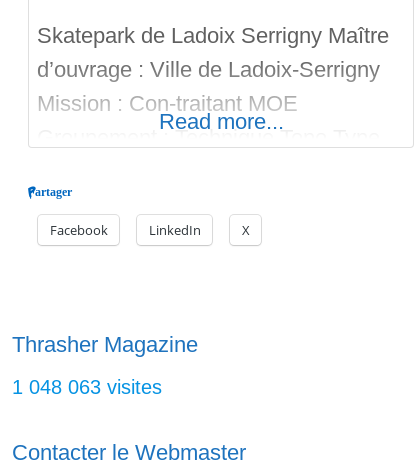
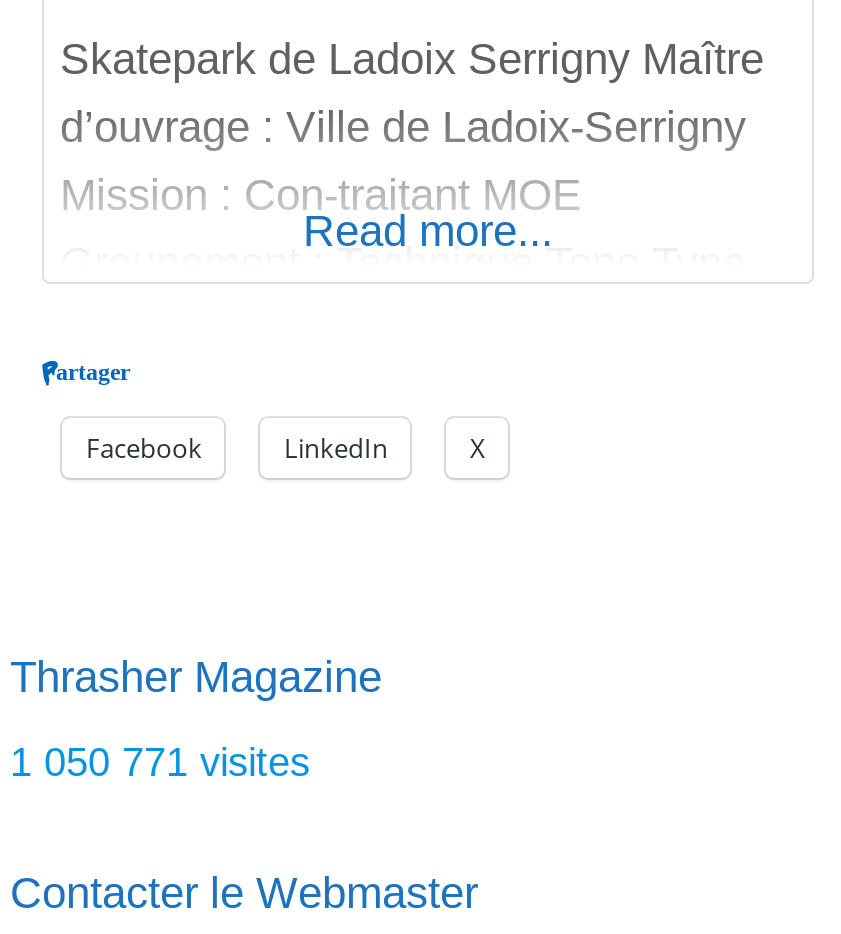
[12,376,162,398] 1 048 063 visites -> [10,739,310,783] 1 050 771 visites

